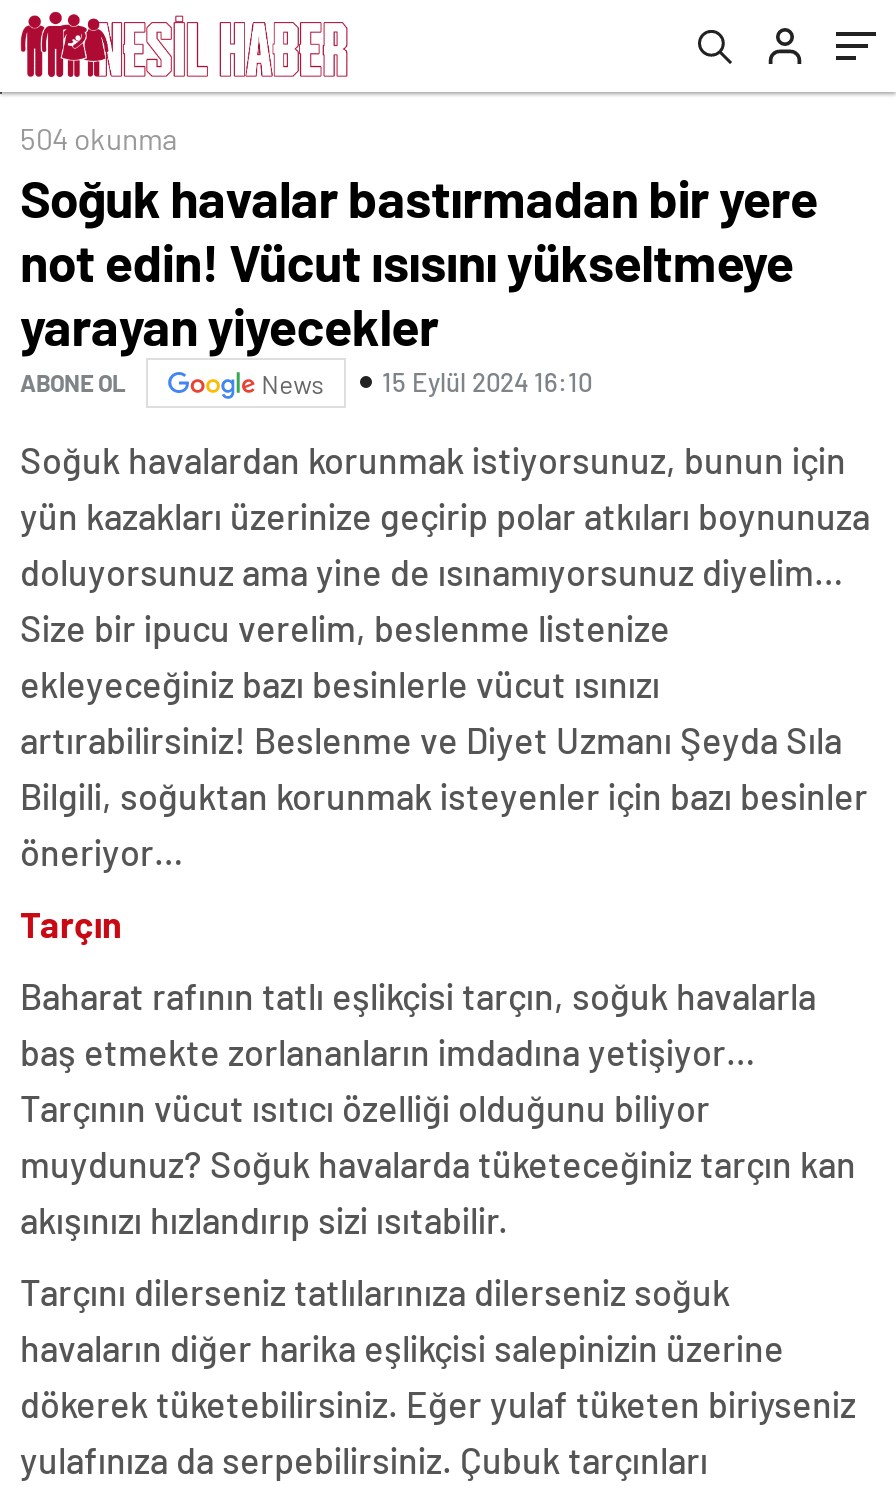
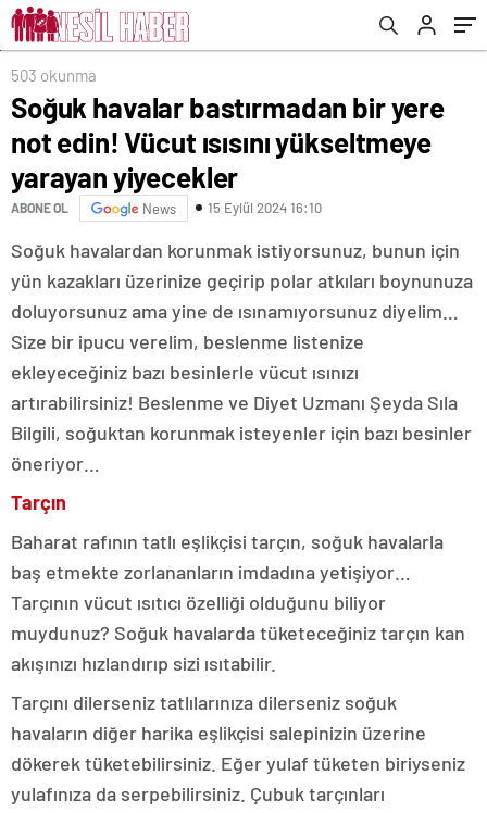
[20,119,178,155] 504 okunma -> [11,65,97,84] 503 okunma

